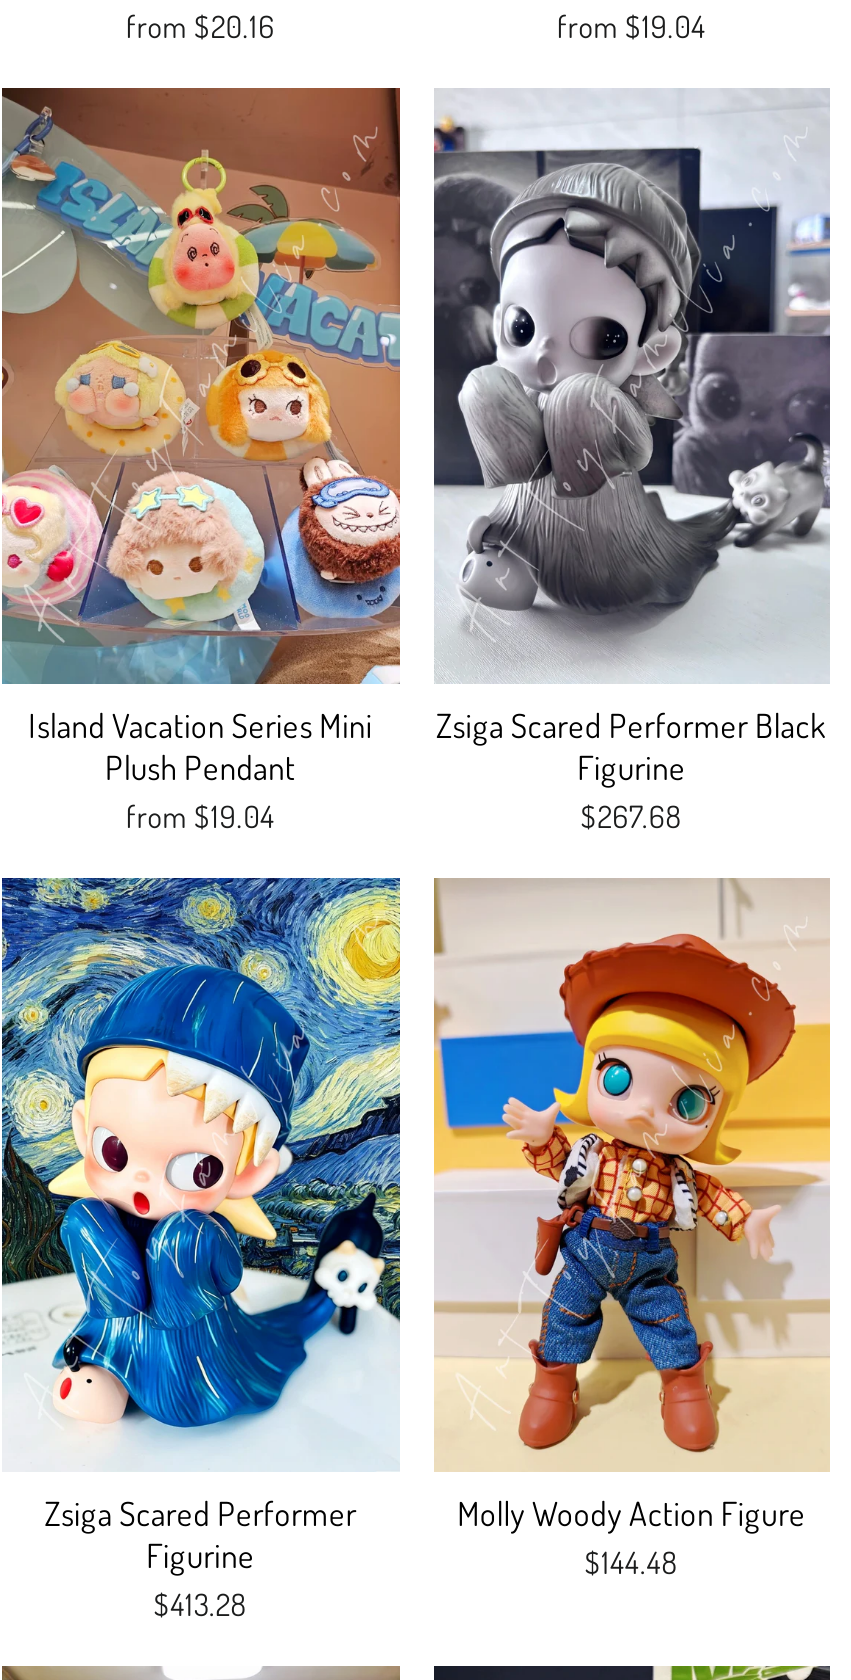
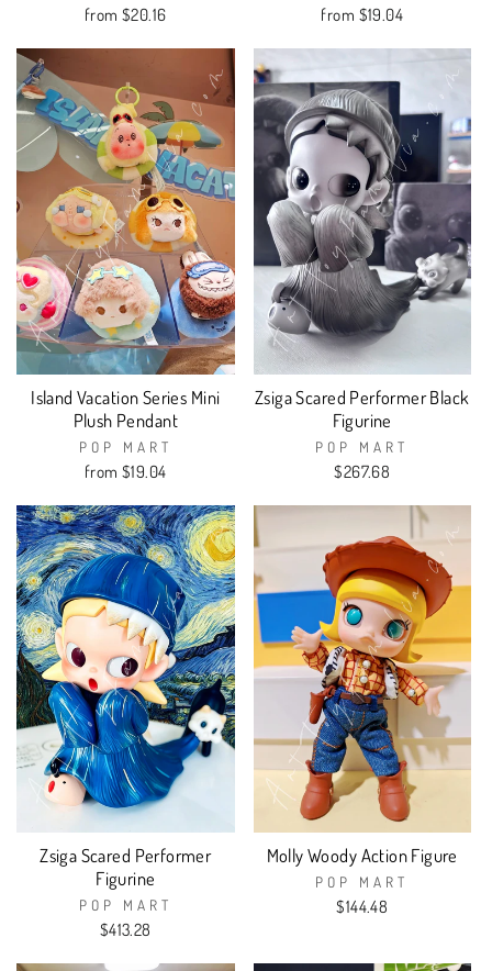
none -> [79,437,172,456] POP MART
none -> [316,437,409,456] POP MART
none -> [79,895,172,914] POP MART
none -> [316,872,409,891] POP MART

